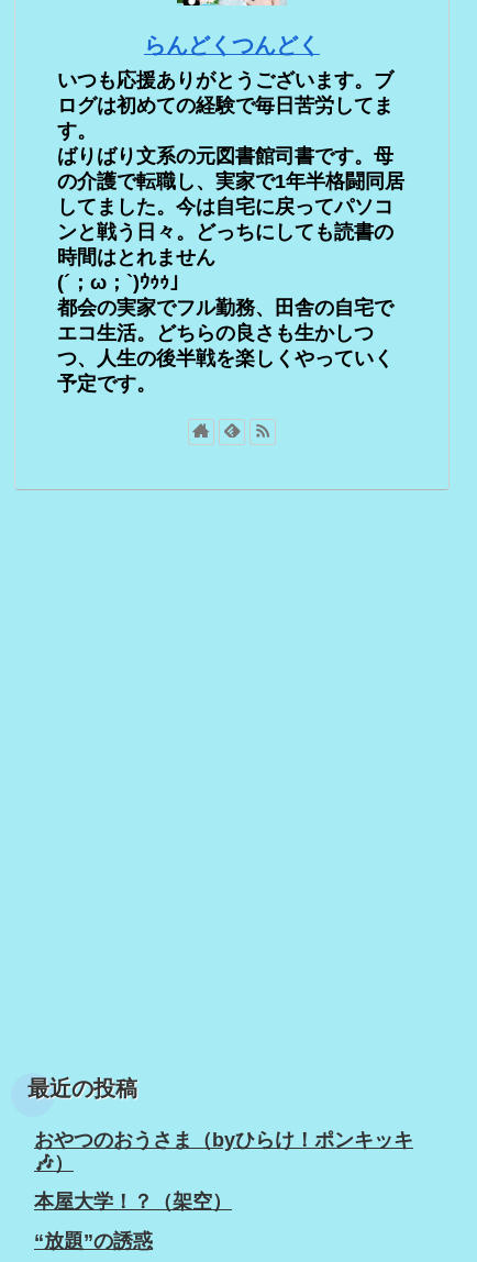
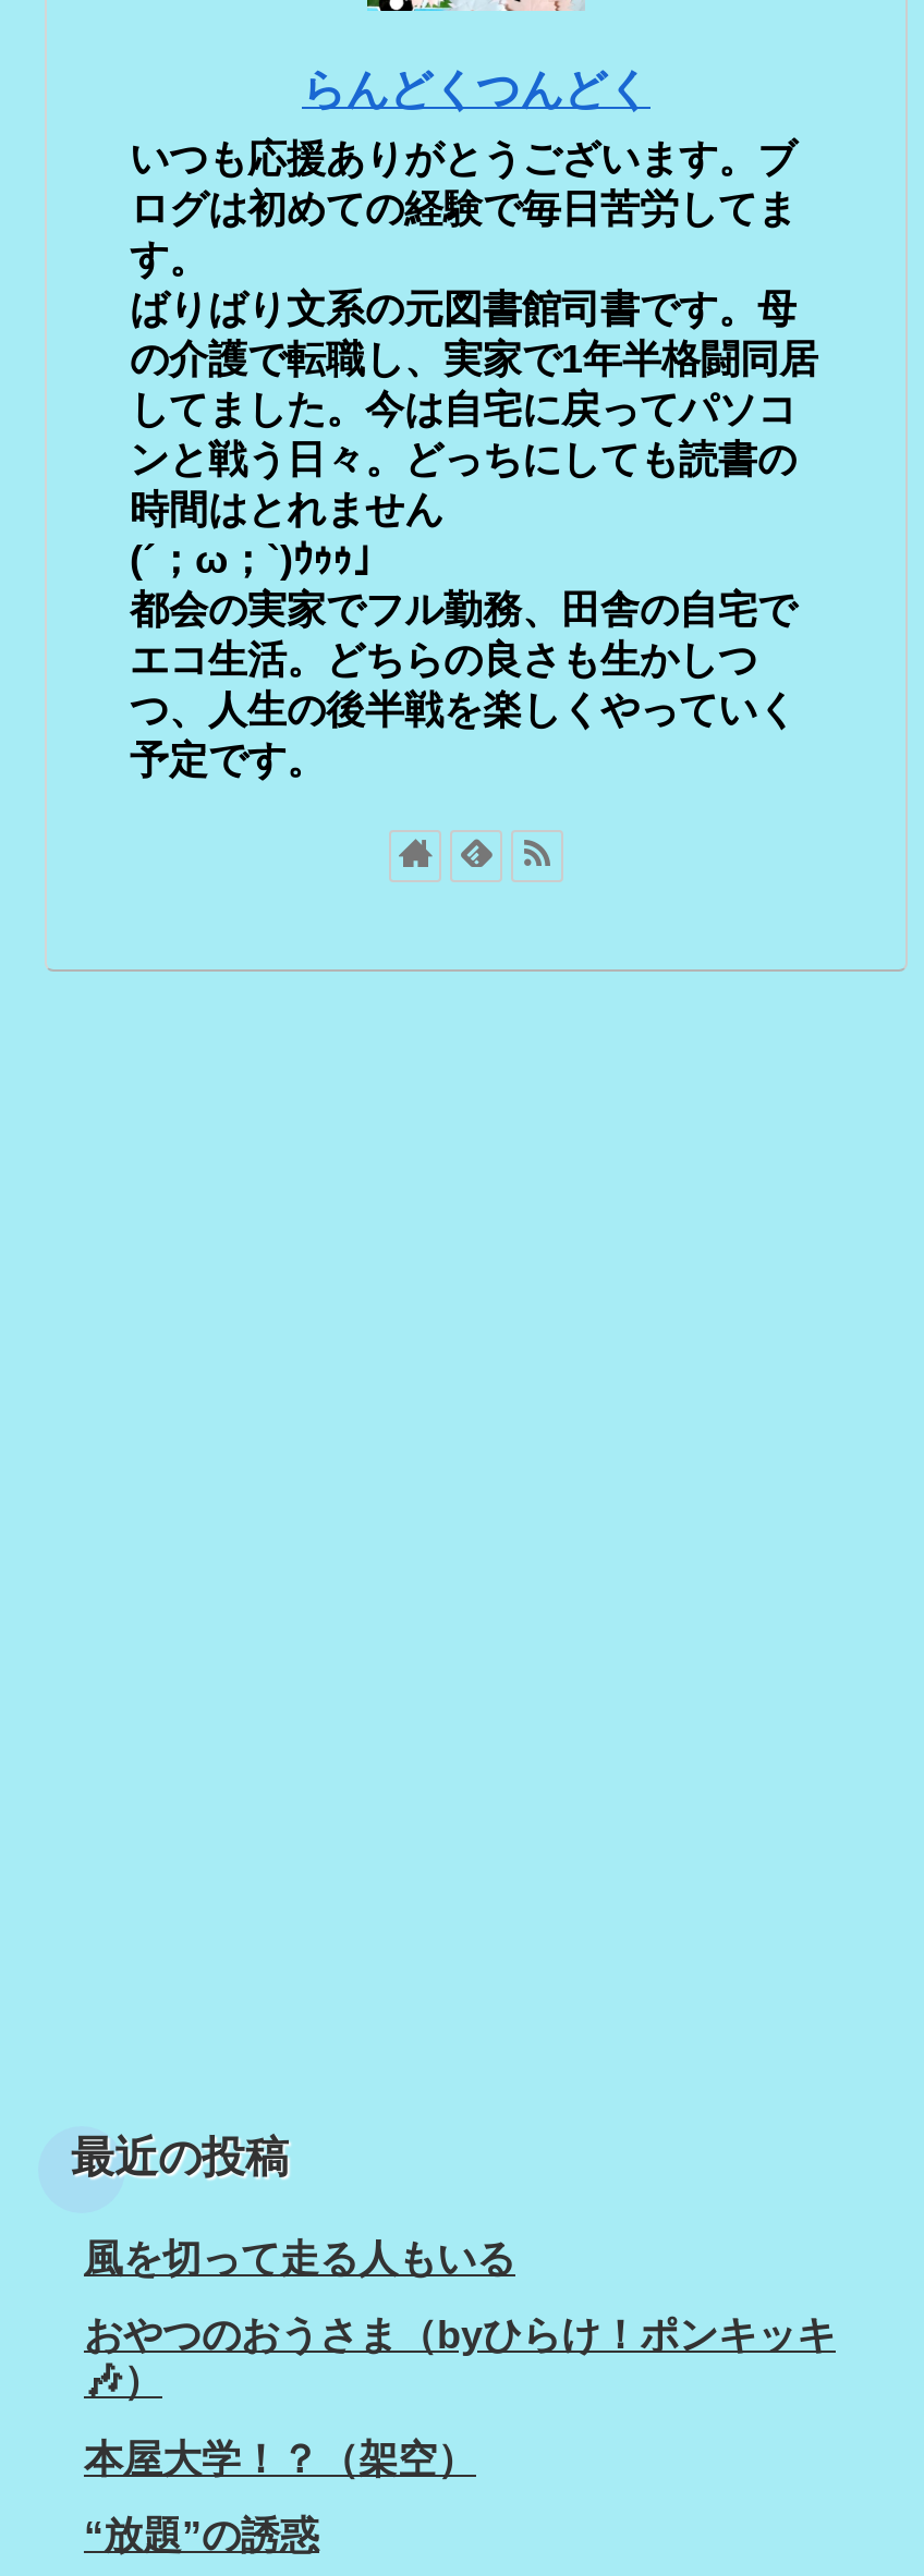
none -> [84,2237,515,2280] 風を切って走る人もいる

